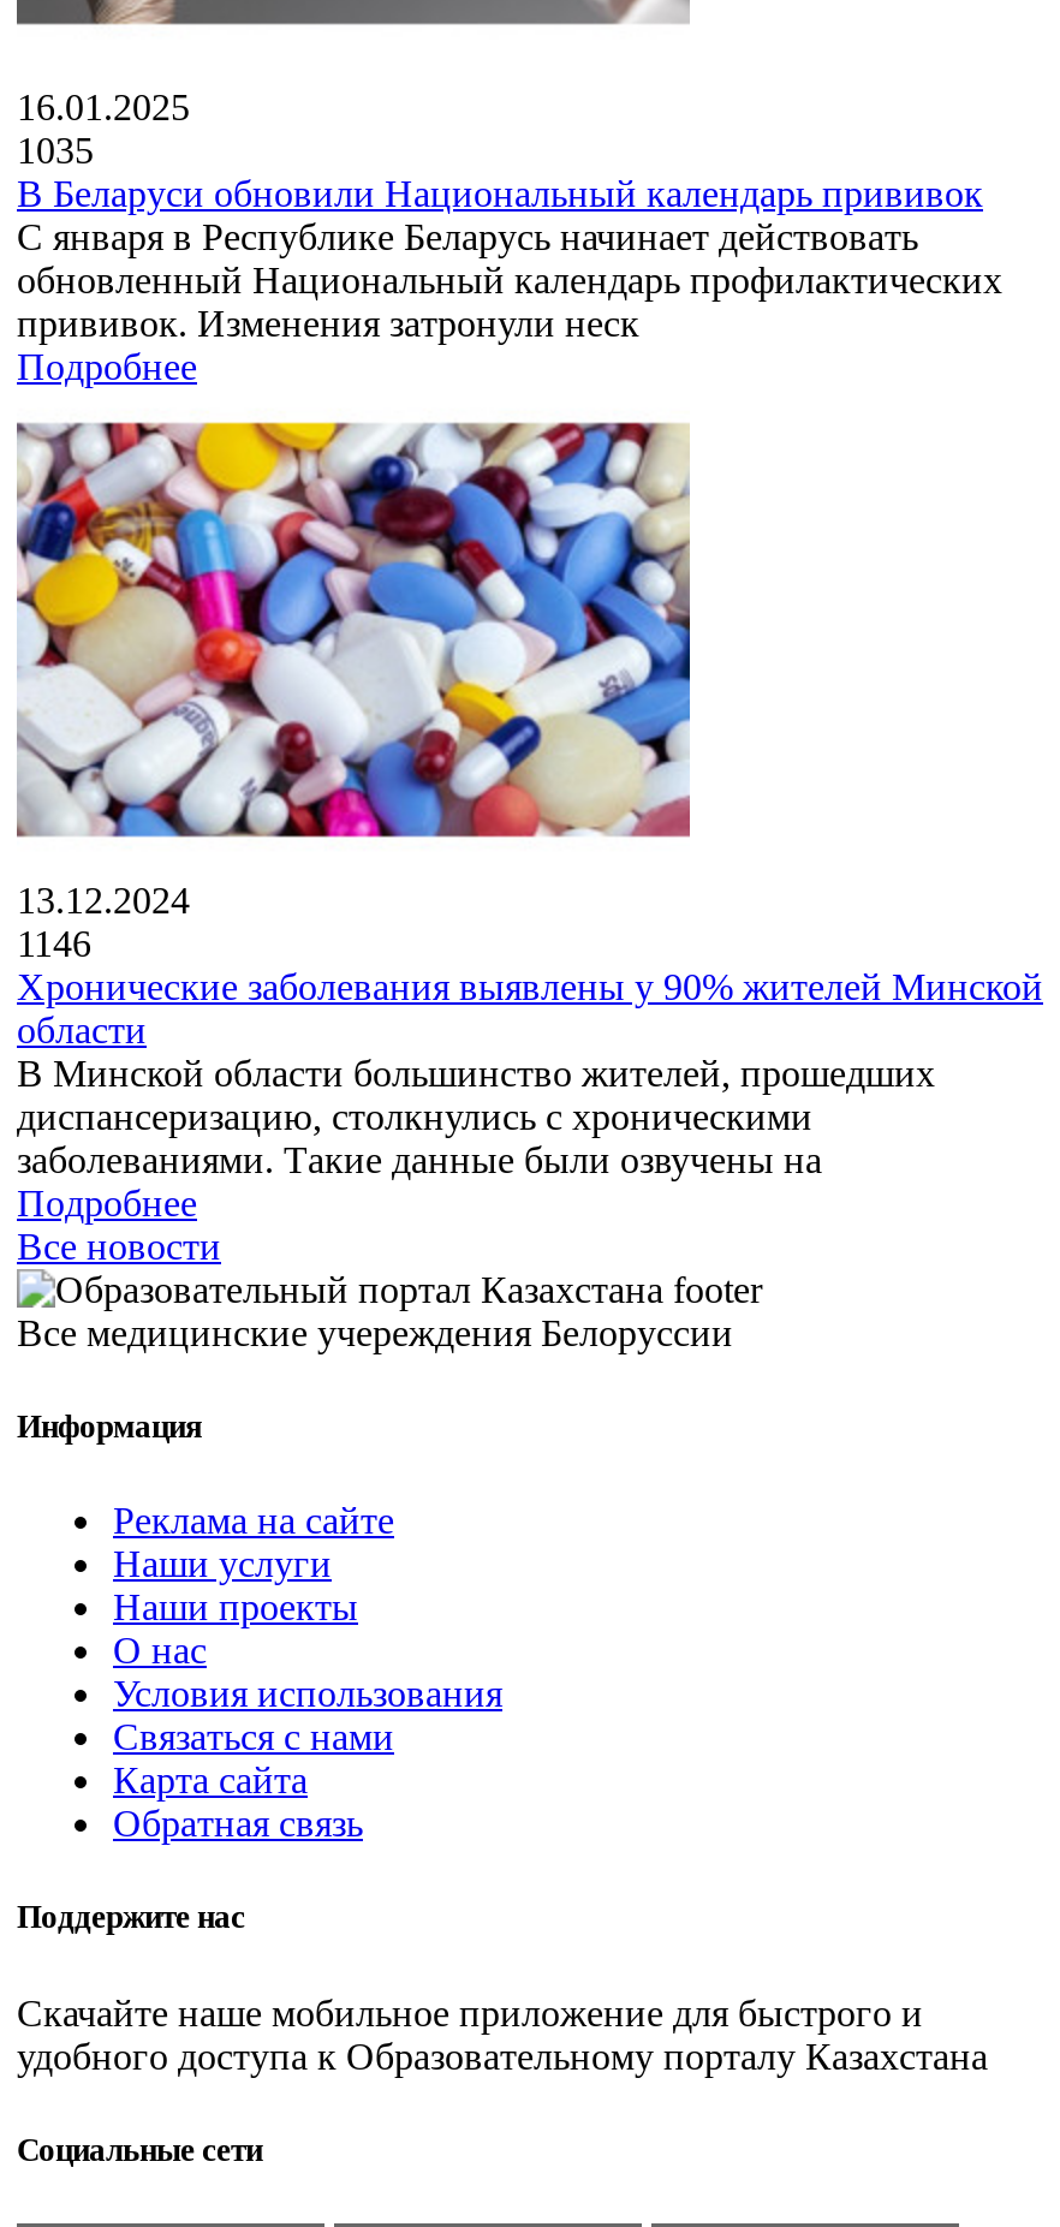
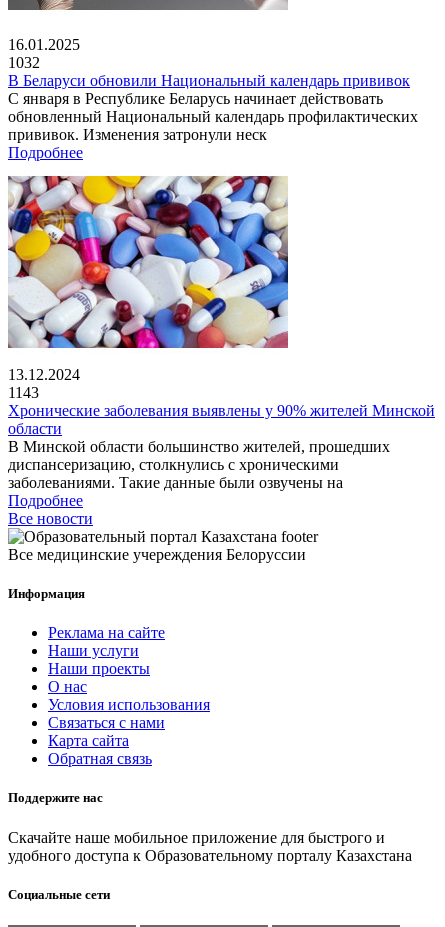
[17,130,94,170] 1035 -> [8,54,40,71] 1032
[17,923,91,964] 1146 -> [8,384,39,401] 1143

